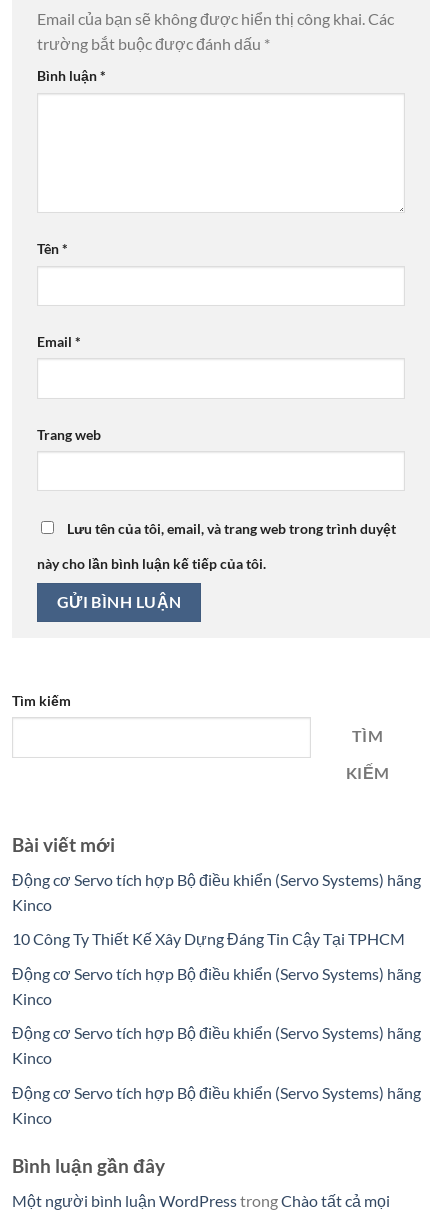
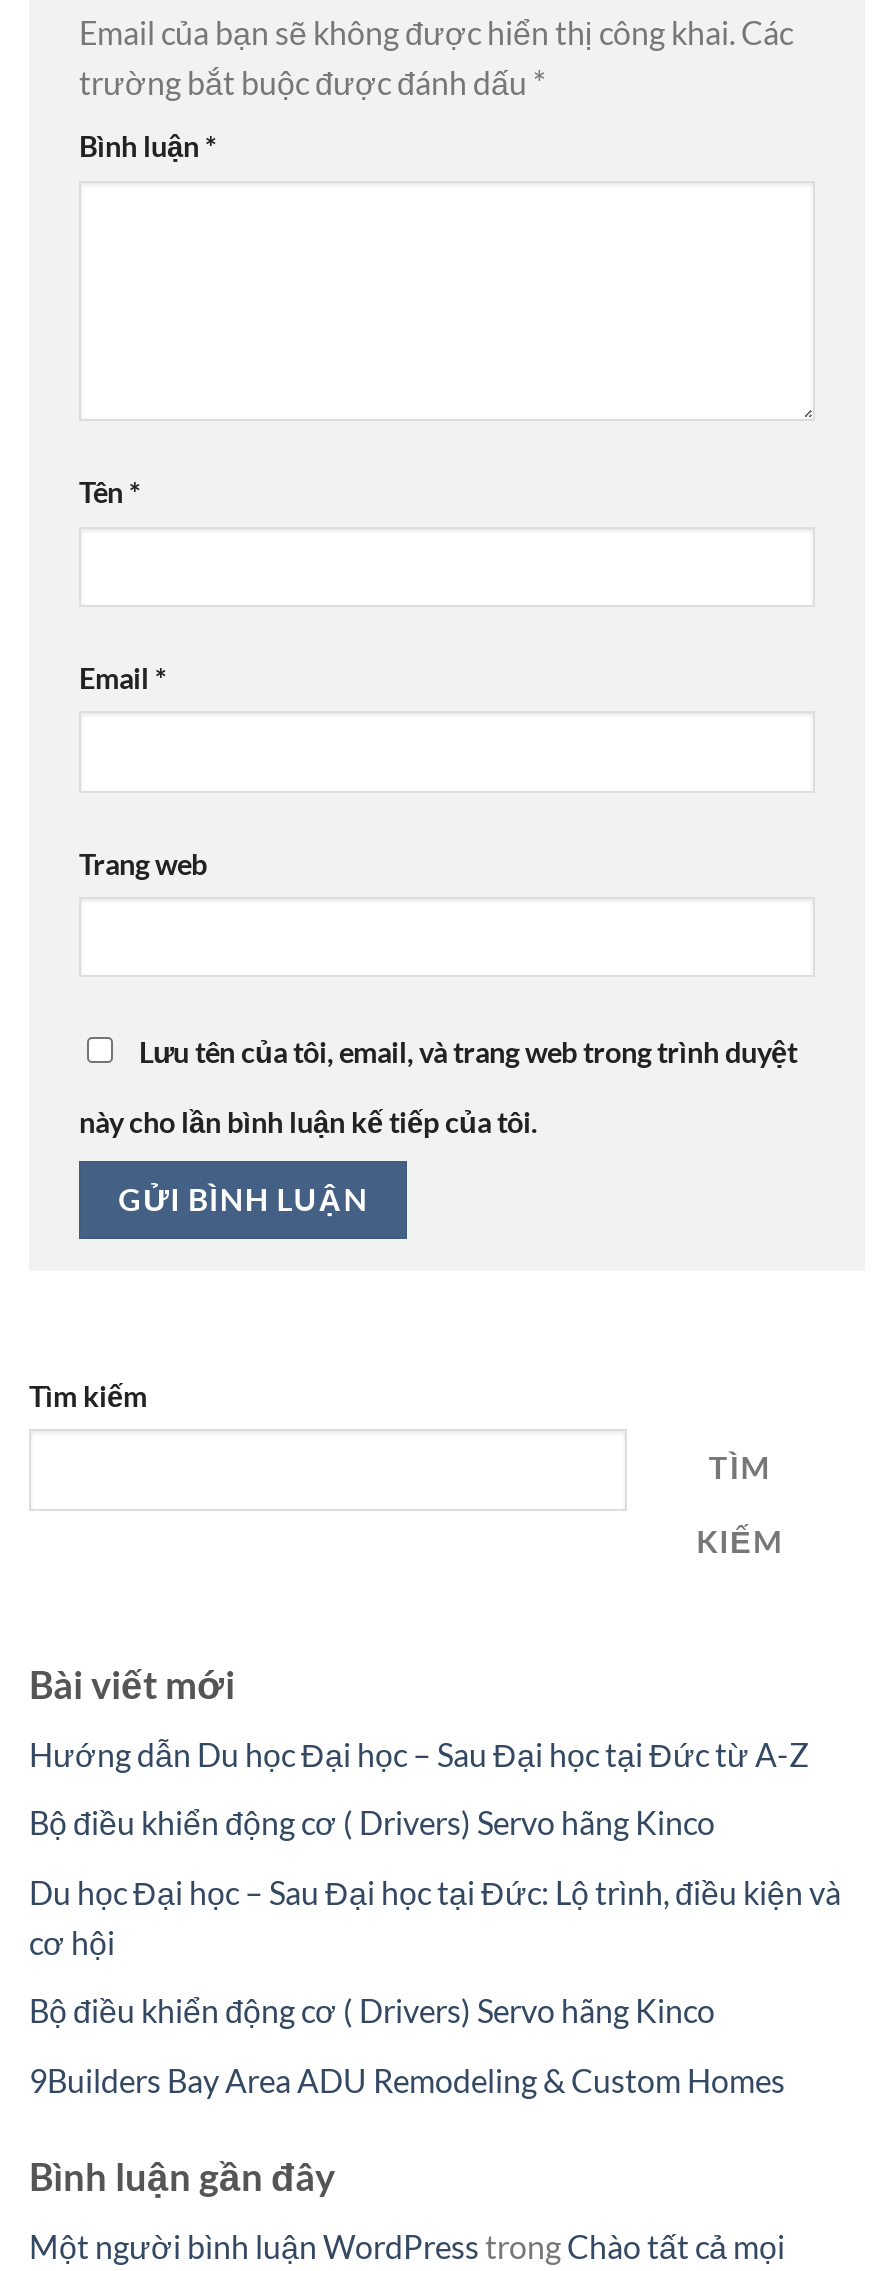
[12,870,421,914] Động cơ Servo tích hợp Bộ điều khiển (Servo Systems) hãng | Kinco -> [29,1734,809,1772] Hướng dẫn Du học Đại học – Sau Đại học tại Đức từ A-Z
[12,929,405,948] 10 Công Ty Thiết Kế Xây Dựng Đáng Tin Cậy Tại TPHCM -> [29,1803,715,1841] Bộ điều khiển động cơ ( Drivers) Servo hãng Kinco
[12,964,421,1008] Động cơ Servo tích hợp Bộ điều khiển (Servo Systems) hãng | Kinco -> [29,1873,841,1961] Du học Đại học – Sau Đại học tại Đức: Lộ trình, điều kiện và | cơ hội
[12,1023,421,1067] Động cơ Servo tích hợp Bộ điều khiển (Servo Systems) hãng | Kinco -> [29,1992,715,2030] Bộ điều khiển động cơ ( Drivers) Servo hãng Kinco
[12,1083,421,1127] Động cơ Servo tích hợp Bộ điều khiển (Servo Systems) hãng | Kinco -> [29,2061,785,2099] 9Builders Bay Area ADU Remodeling & Custom Homes

